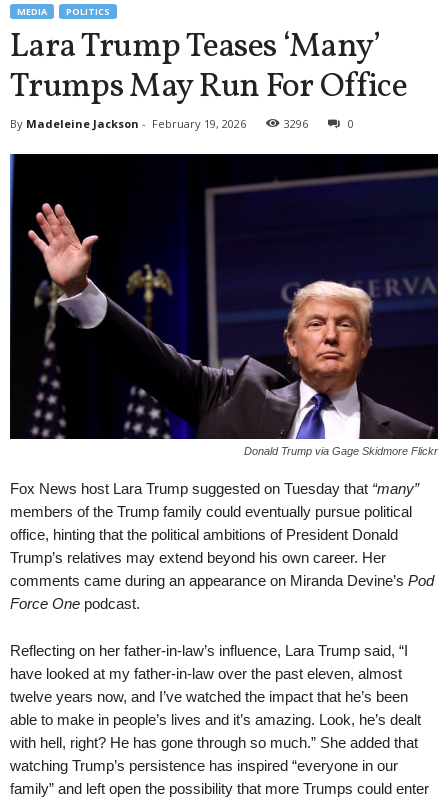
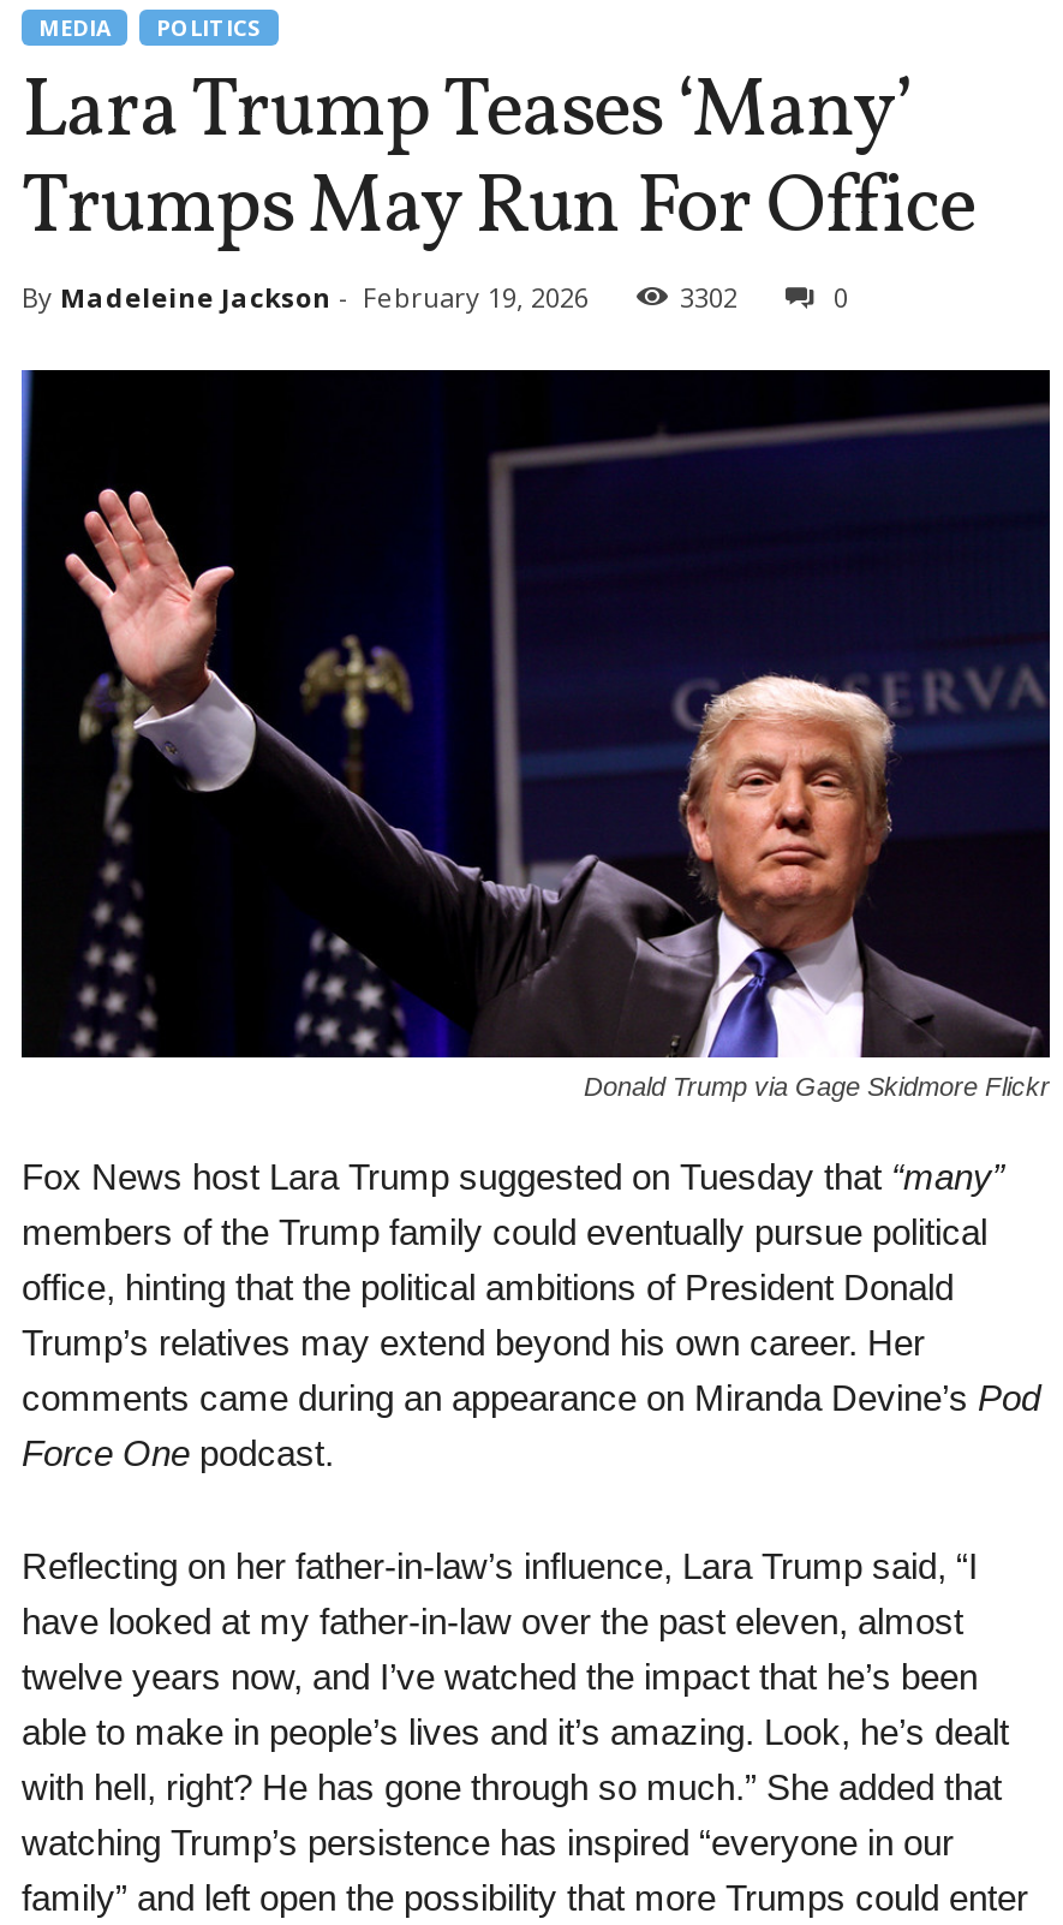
[284,116,308,131] 3296 -> [680,279,737,315] 3302

